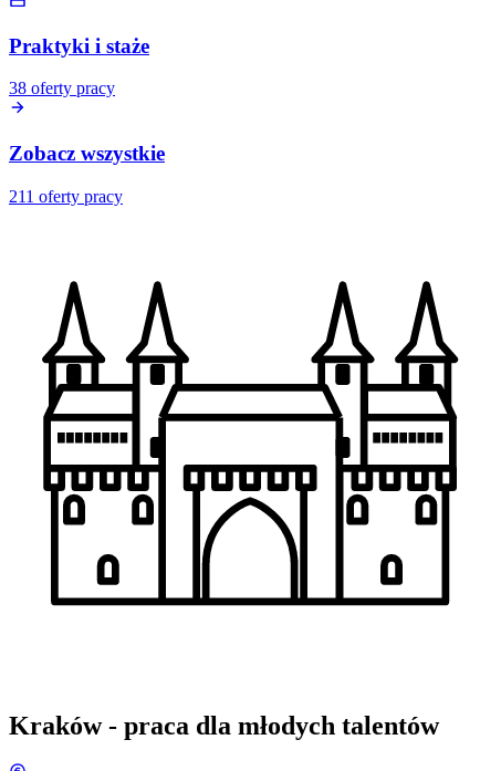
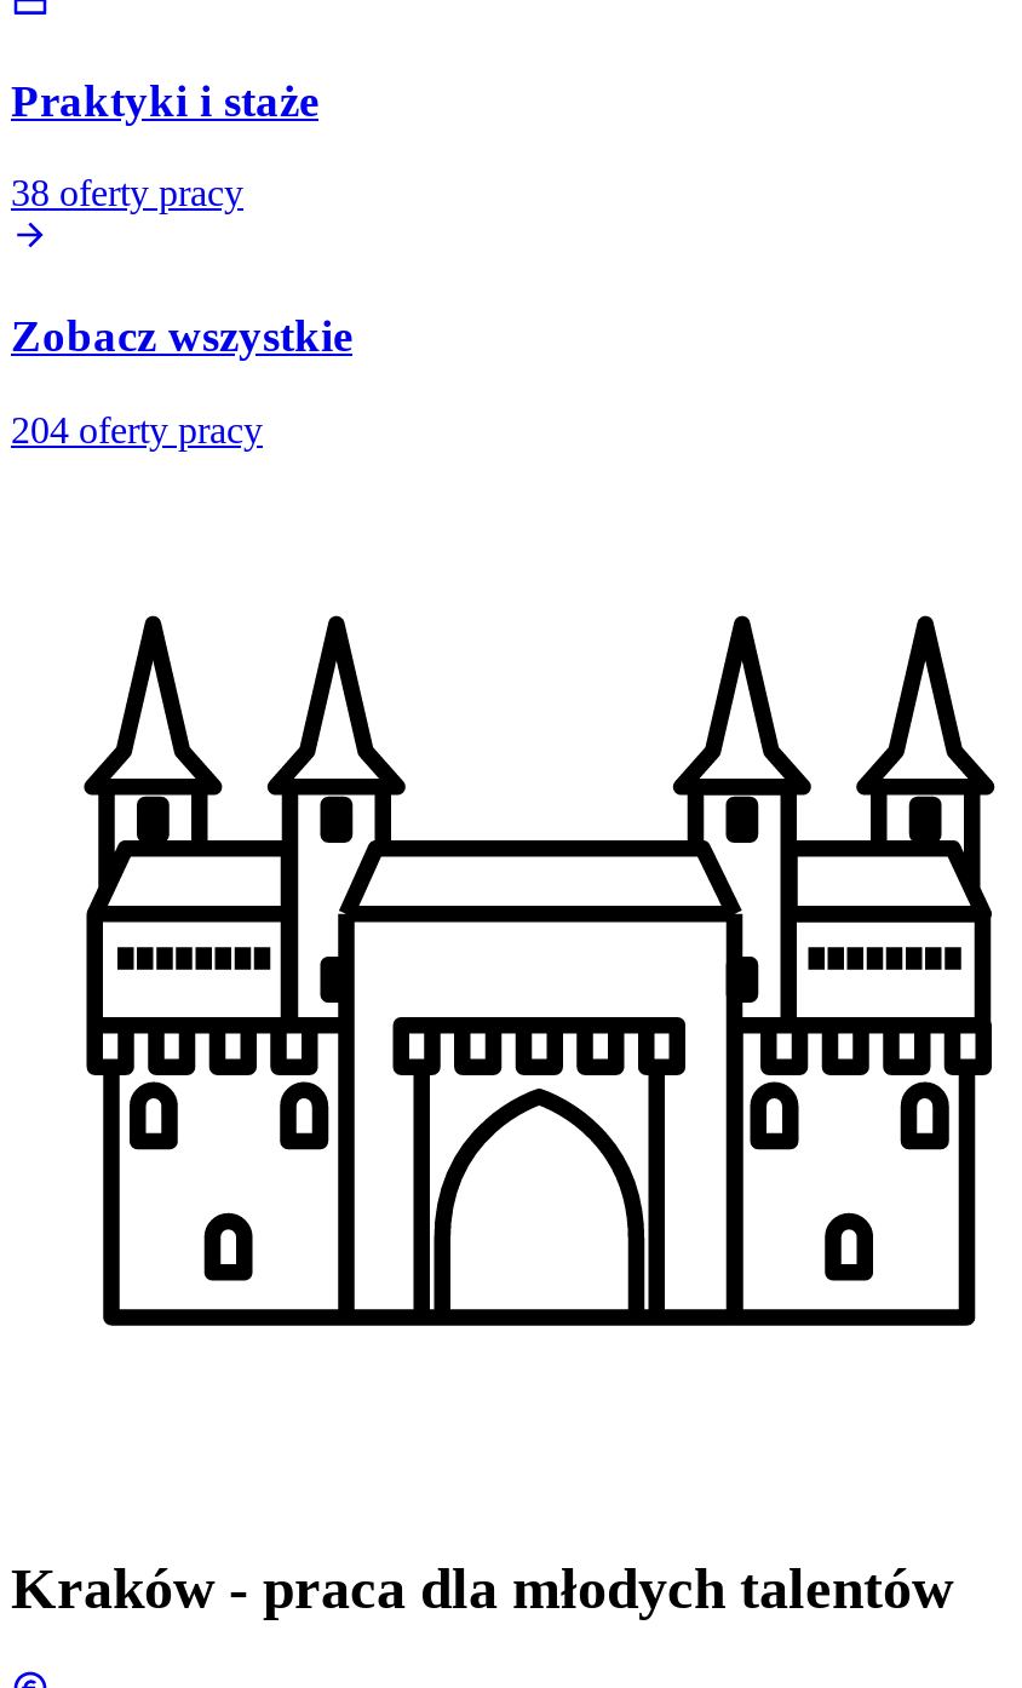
[9,187,123,205] 211 oferty pracy -> [11,409,263,450] 204 oferty pracy

